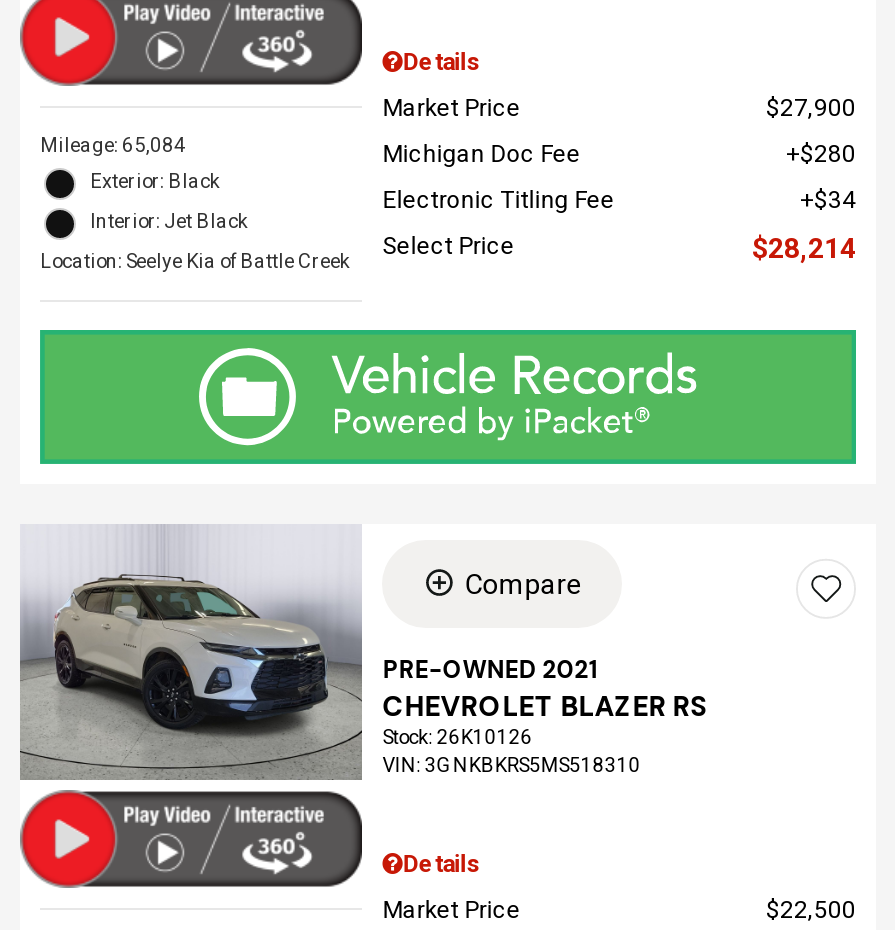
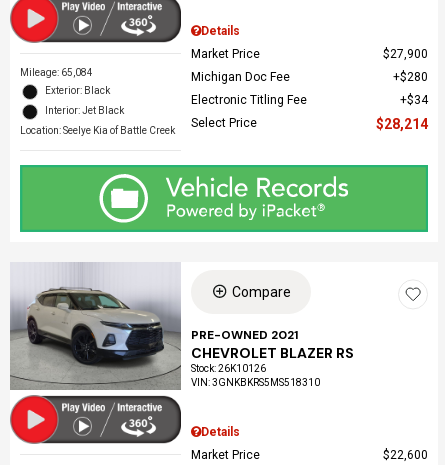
[766,896,856,924] $22,500 -> [383,448,428,462] $22,600

